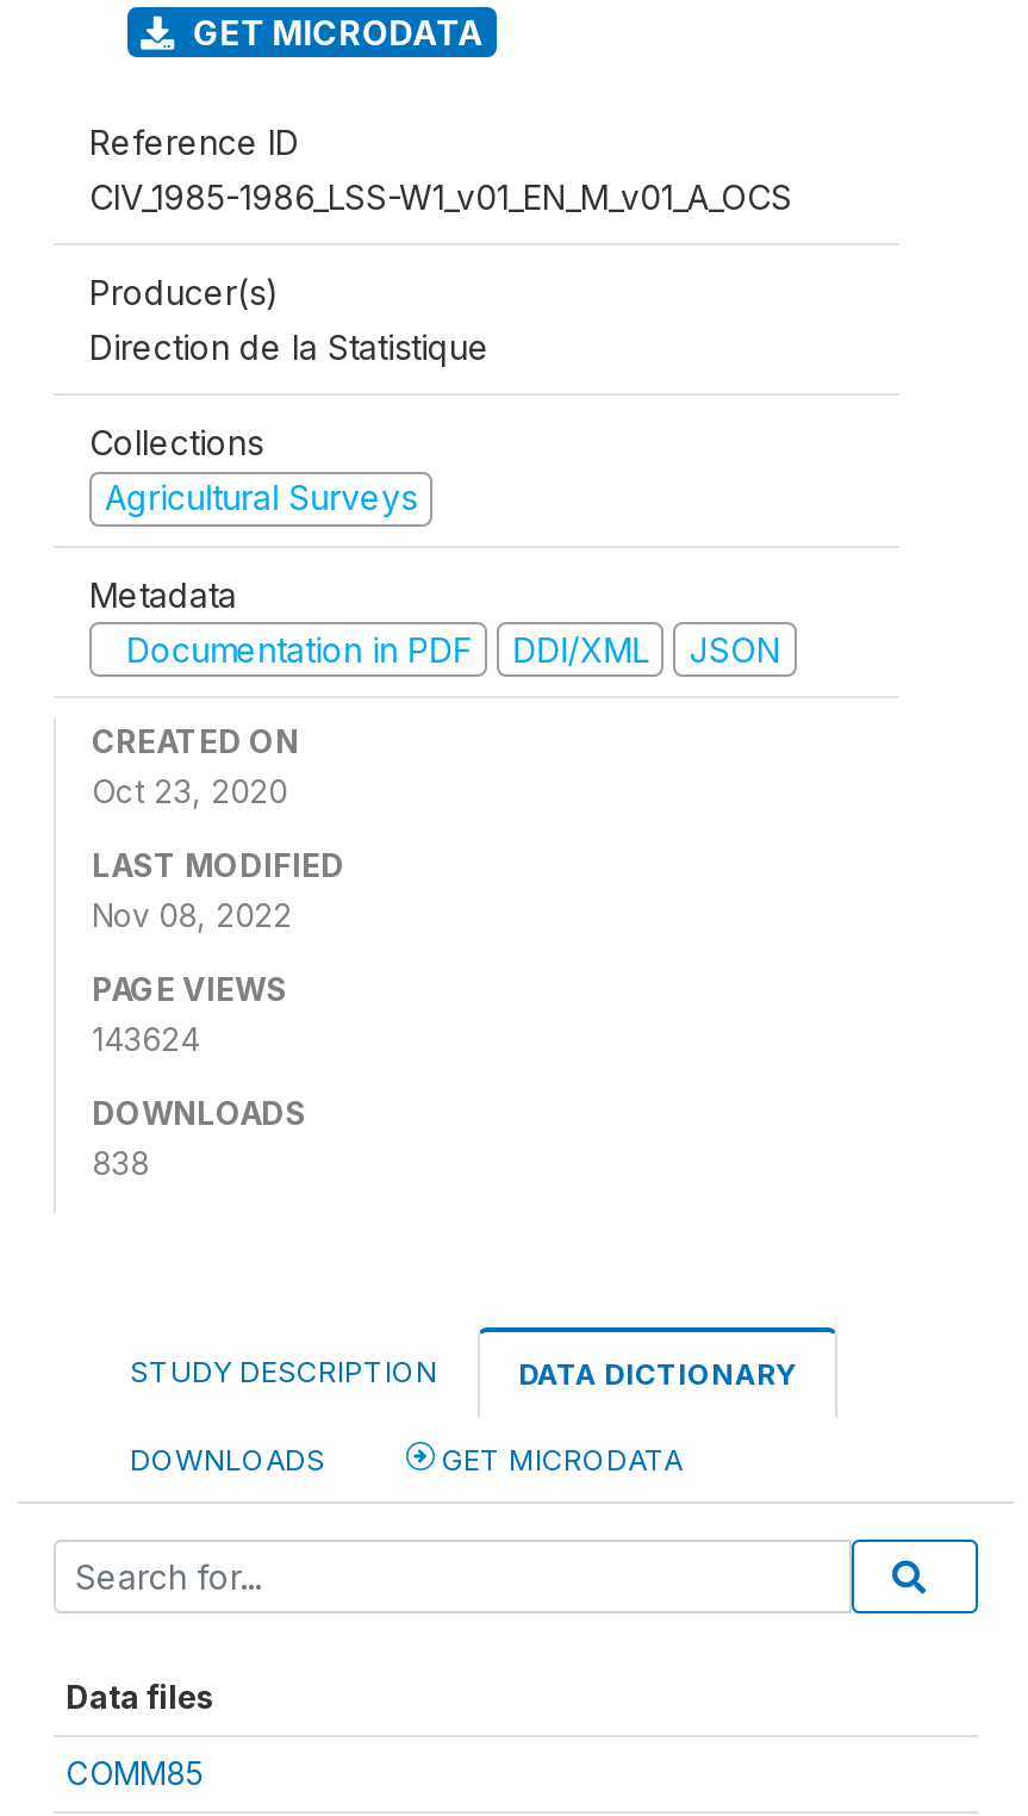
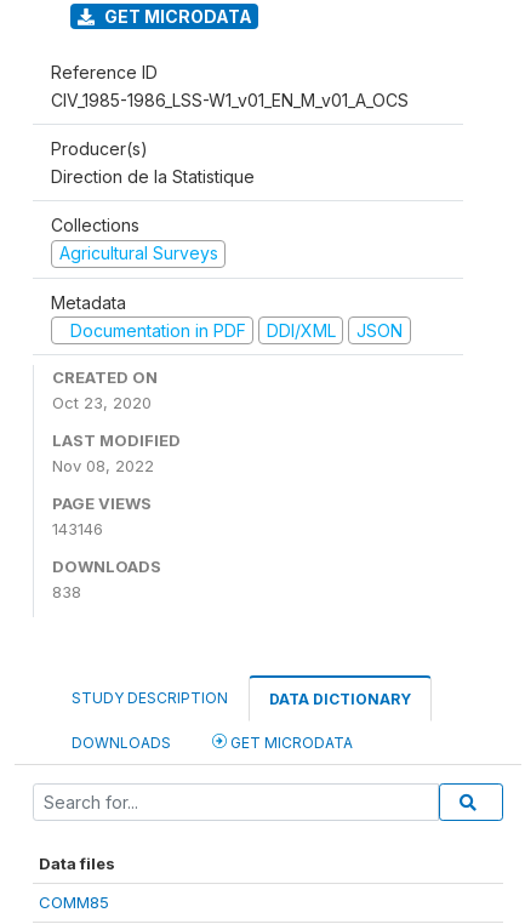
[92,1020,199,1058] 143624 -> [52,519,103,538] 143146

